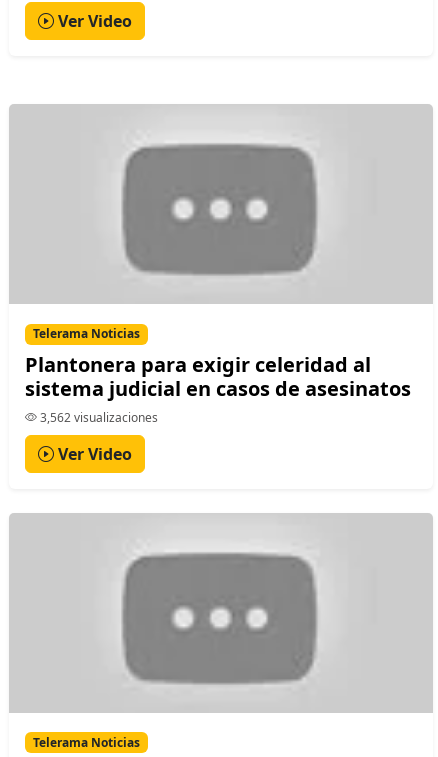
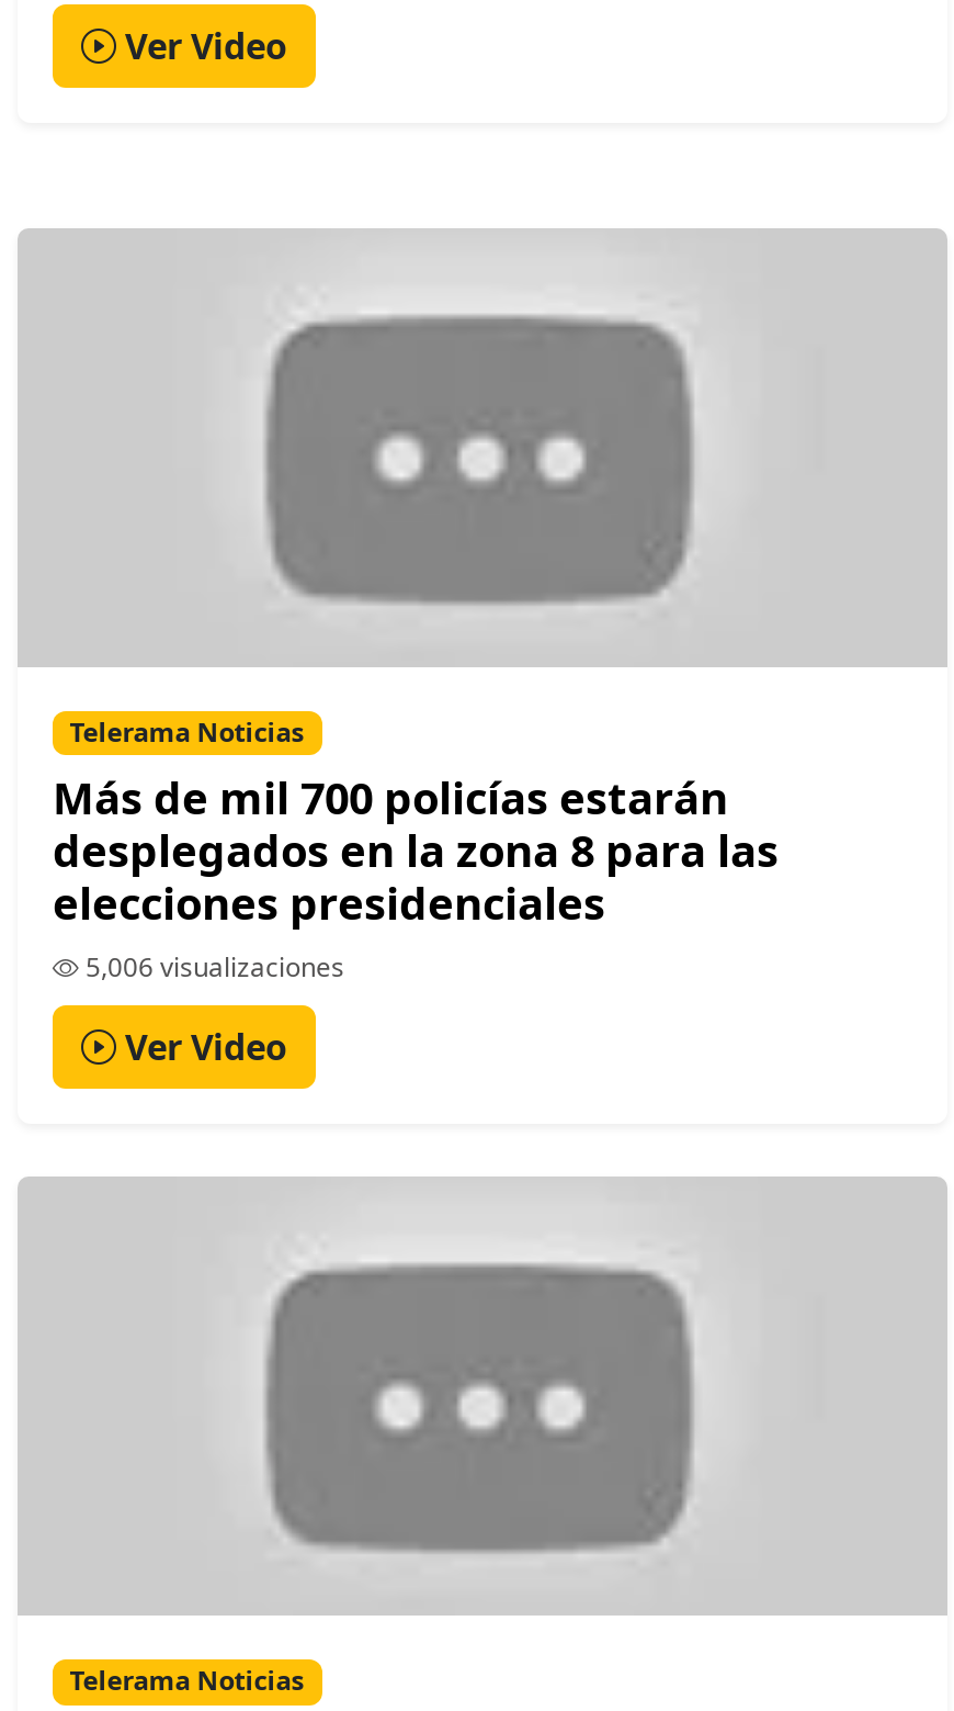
[25,351,411,426] Plantonera para exigir celeridad al | sistema judicial en casos de asesinatos | 3,562 visualizaciones -> [53,770,779,987] Más de mil 700 policías estarán | desplegados en la zona 8 para las | elecciones presidenciales | 5,006 visualizaciones

